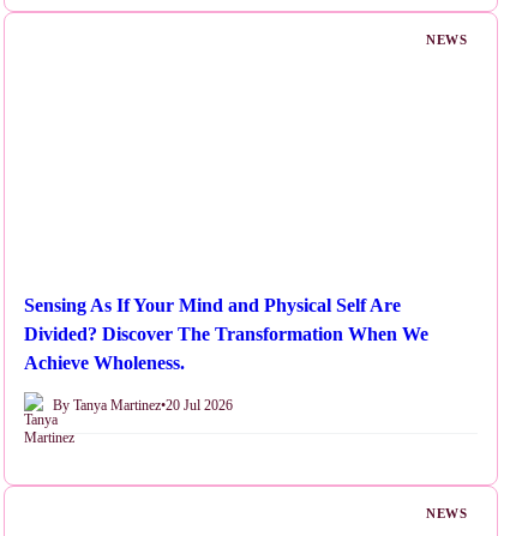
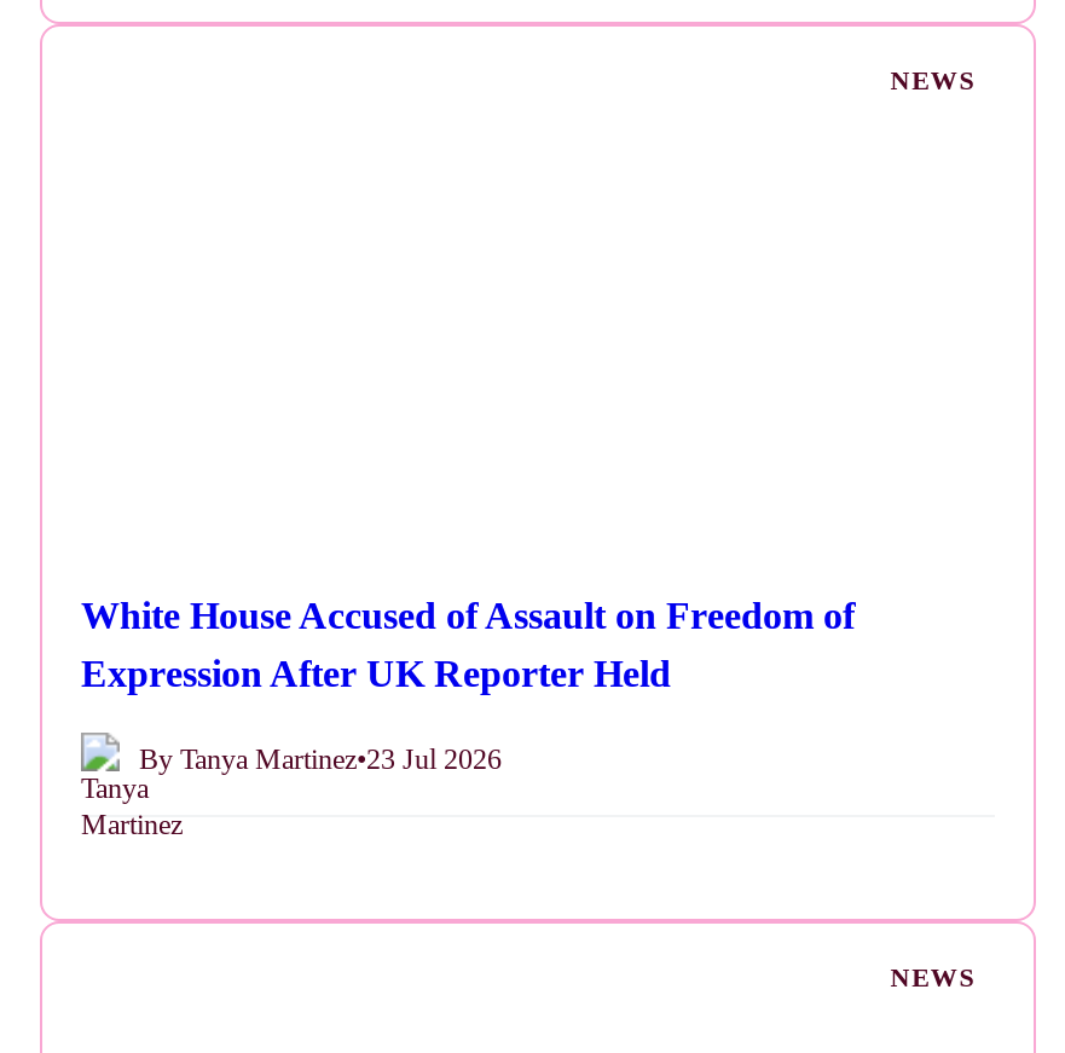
[24,295,428,373] Sensing As If Your Mind and Physical Self Are | Divided? Discover The Transformation When We | Achieve Wholeness. -> [81,594,855,693] White House Accused of Assault on Freedom of | Expression After UK Reporter Held
[53,397,233,414] By Tanya Martinez•20 Jul 2026 -> [139,743,502,777] By Tanya Martinez•23 Jul 2026

